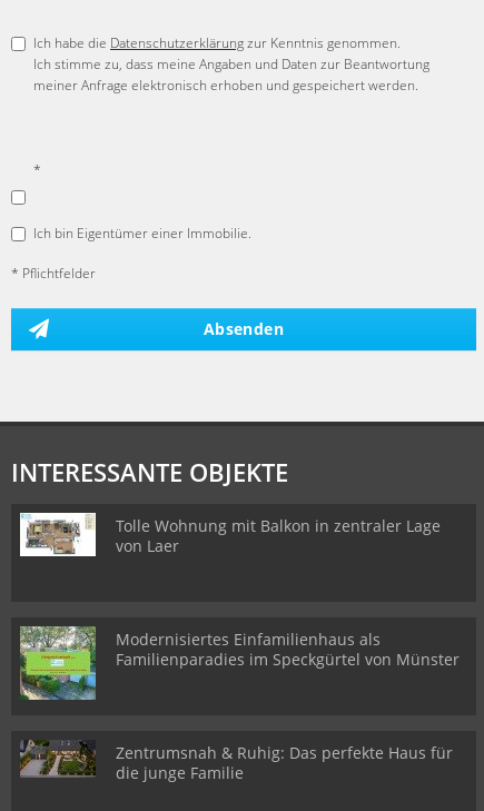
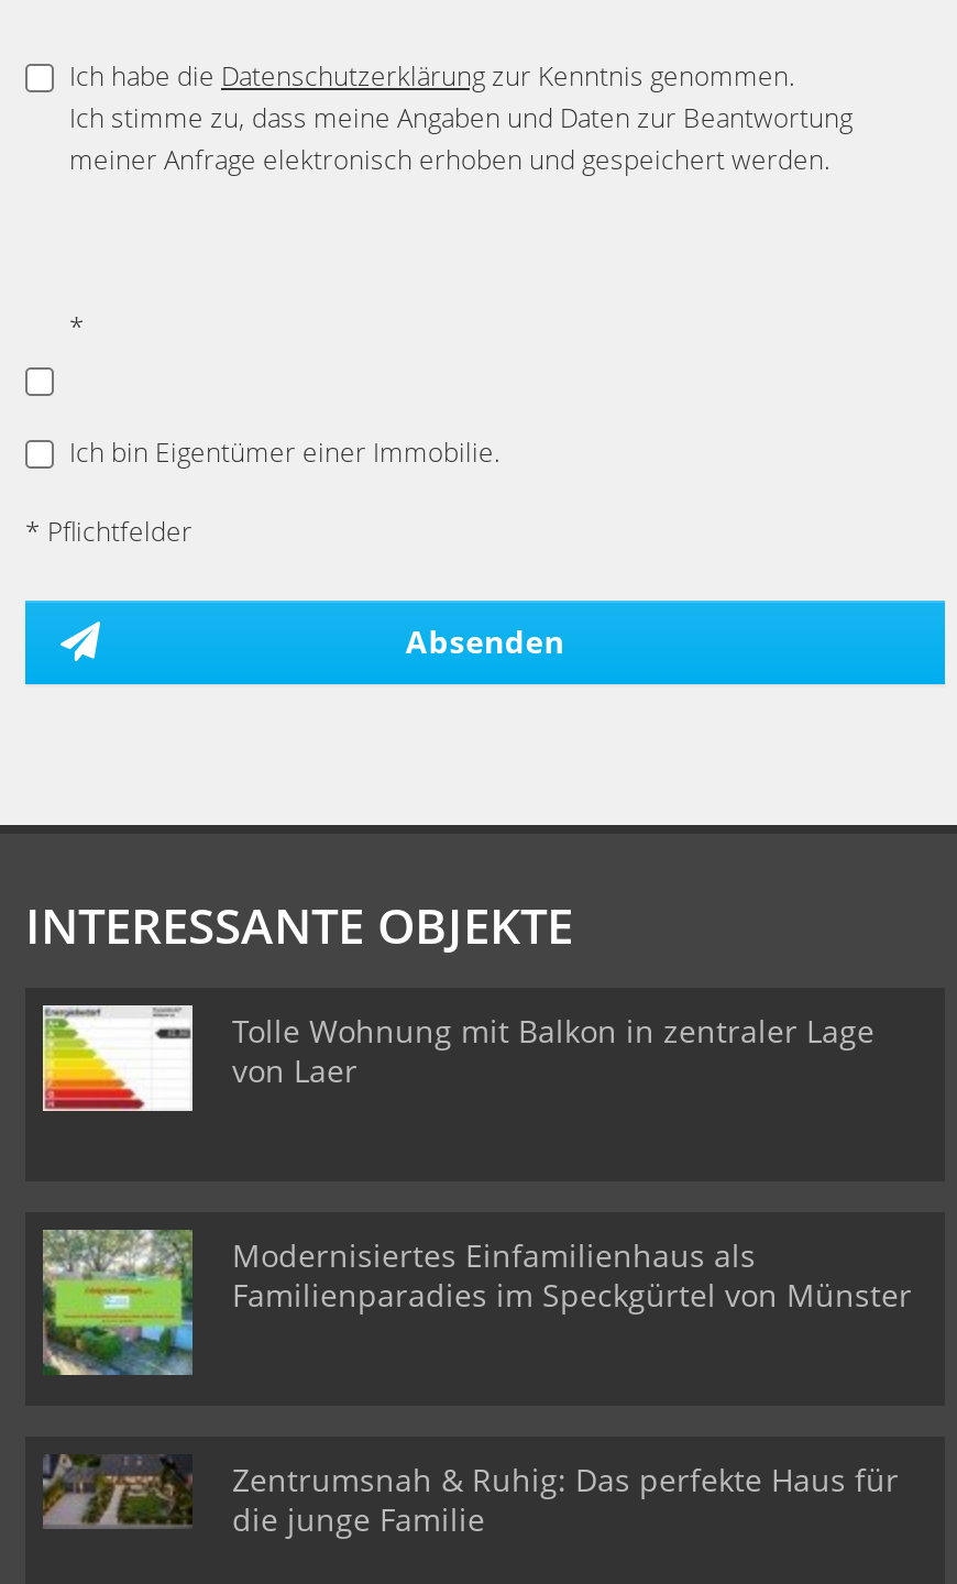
[19,514,96,566] [image] -> [41,1005,195,1113] [image]

